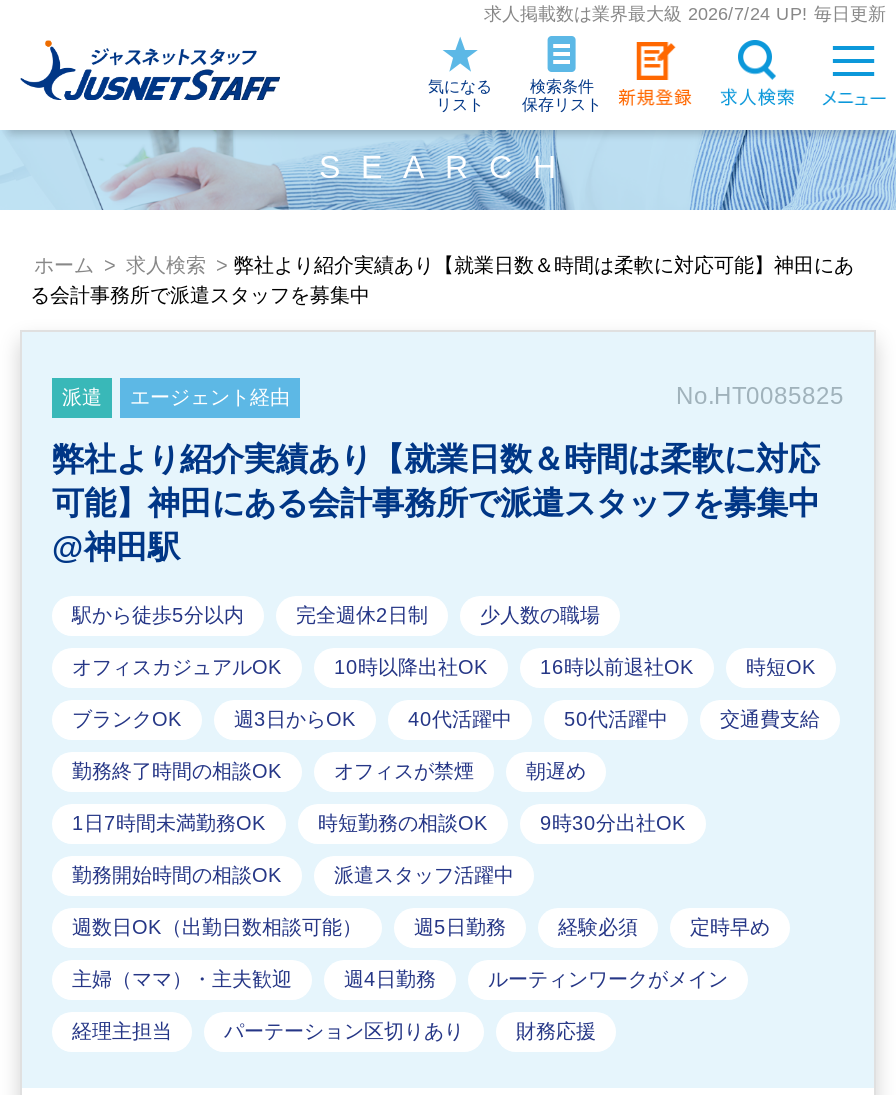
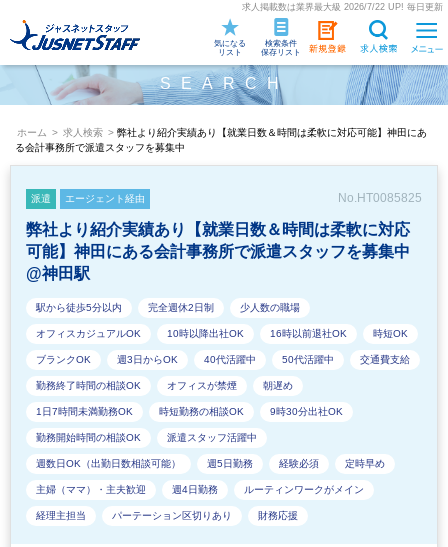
[484,4,886,24] 求人掲載数は業界最大級 2026/7/24 UP! 毎日更新 -> [242,2,443,12] 求人掲載数は業界最大級 2026/7/22 UP! 毎日更新

